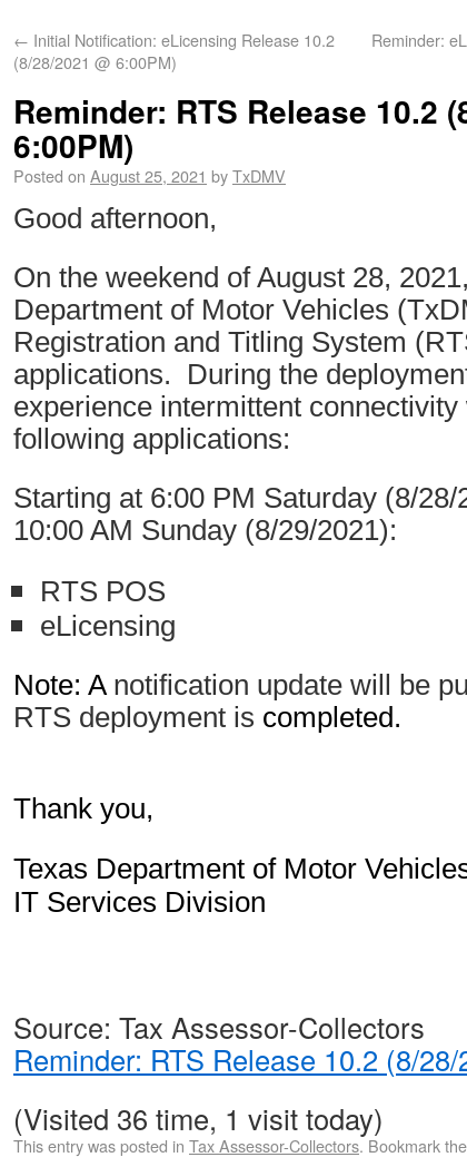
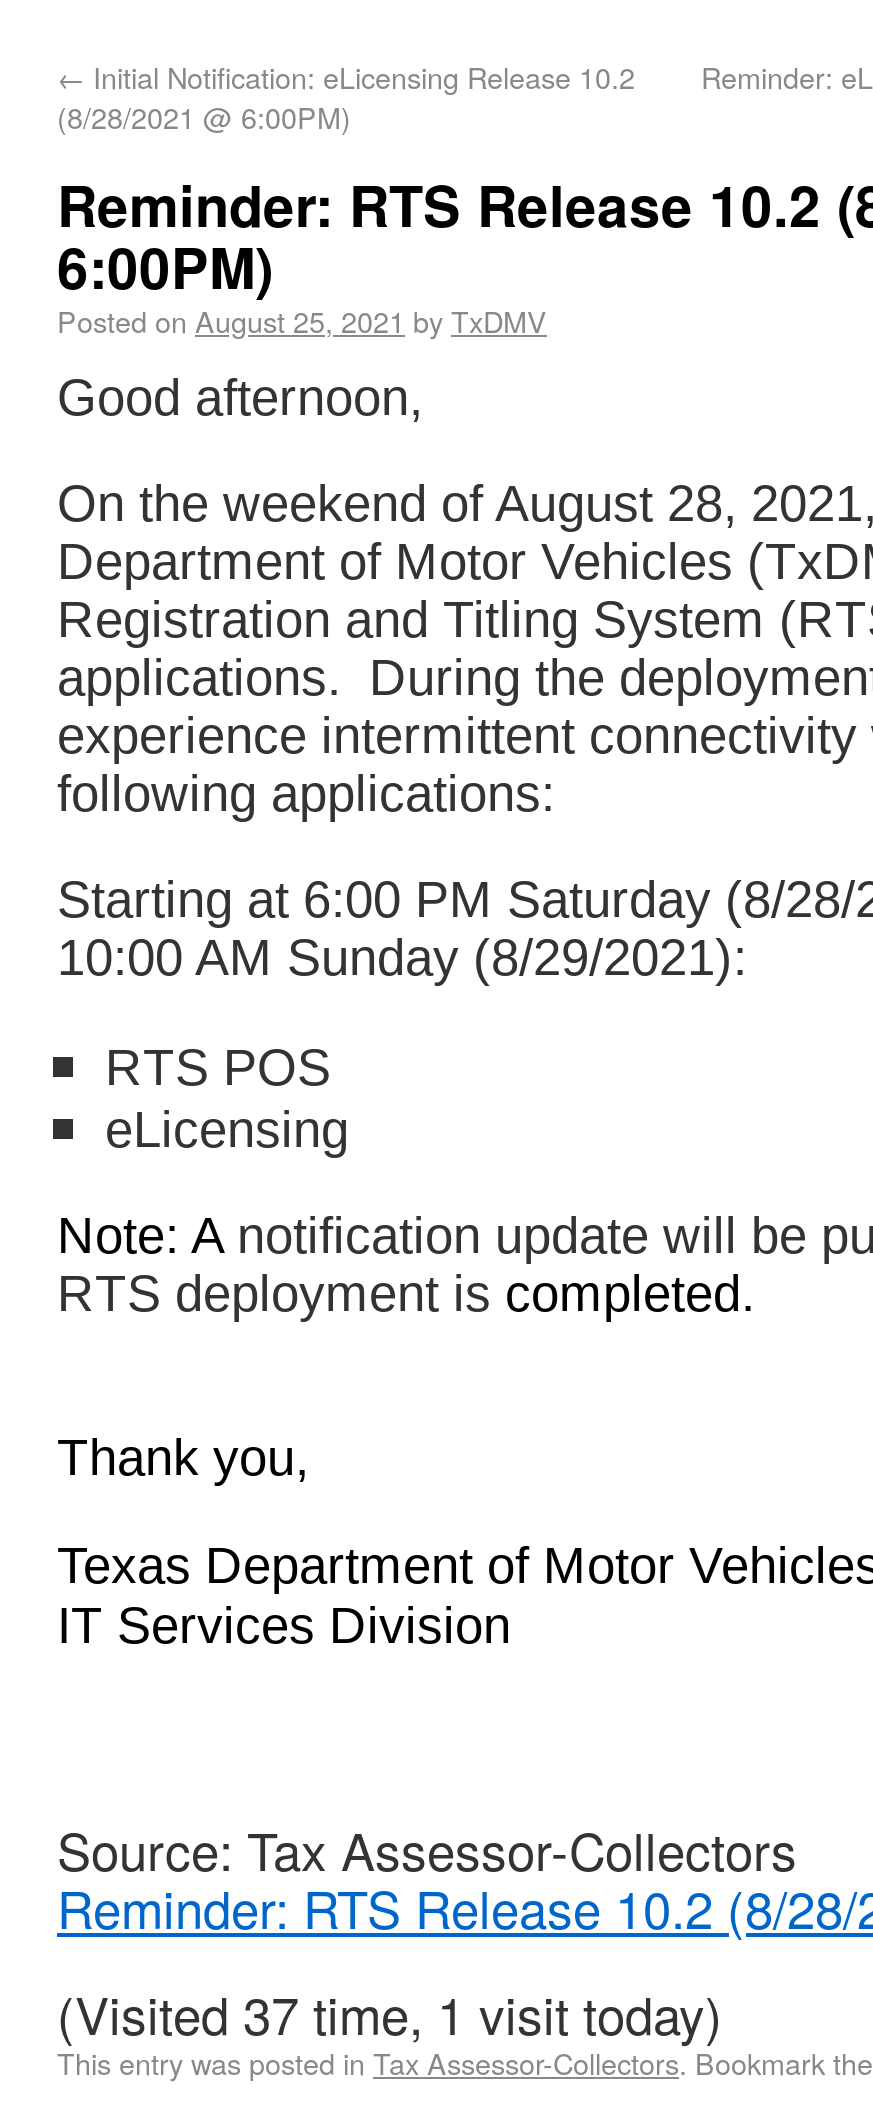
[13,1098,384,1138] (Visited 36 time, 1 visit today) -> [57,1977,723,2049] (Visited 37 time, 1 visit today)

